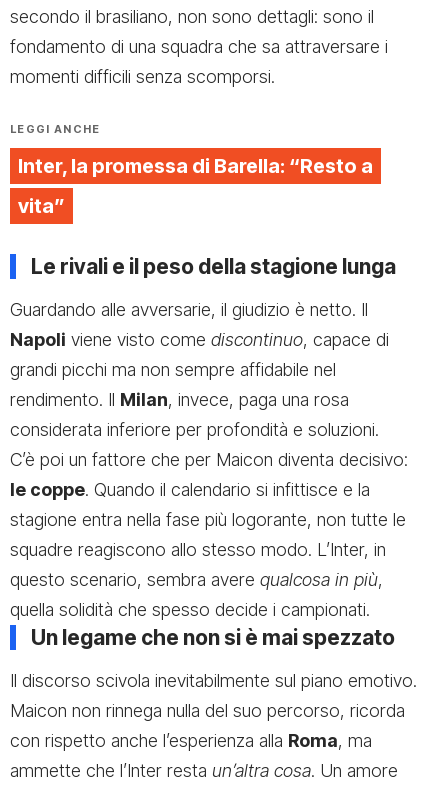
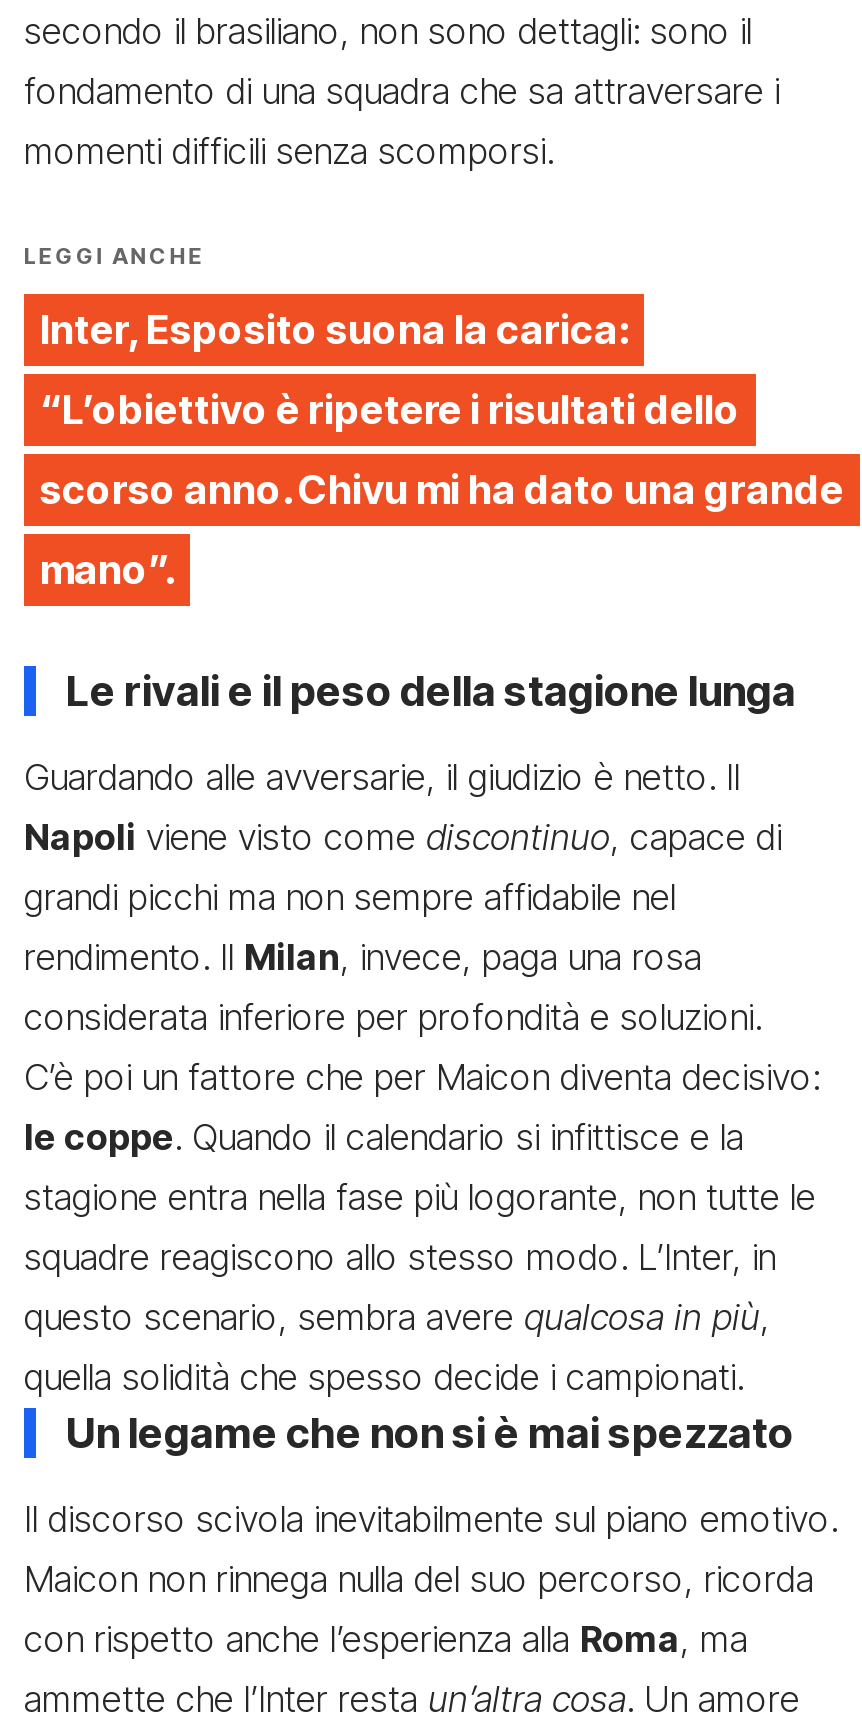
[18,154,373,218] Inter, la promessa di Barella: “Resto a | vita” -> [40,306,844,594] Inter, Esposito suona la carica: | “L’obiettivo è ripetere i risultati dello | scorso anno. Chivu mi ha dato una grande | mano”.

